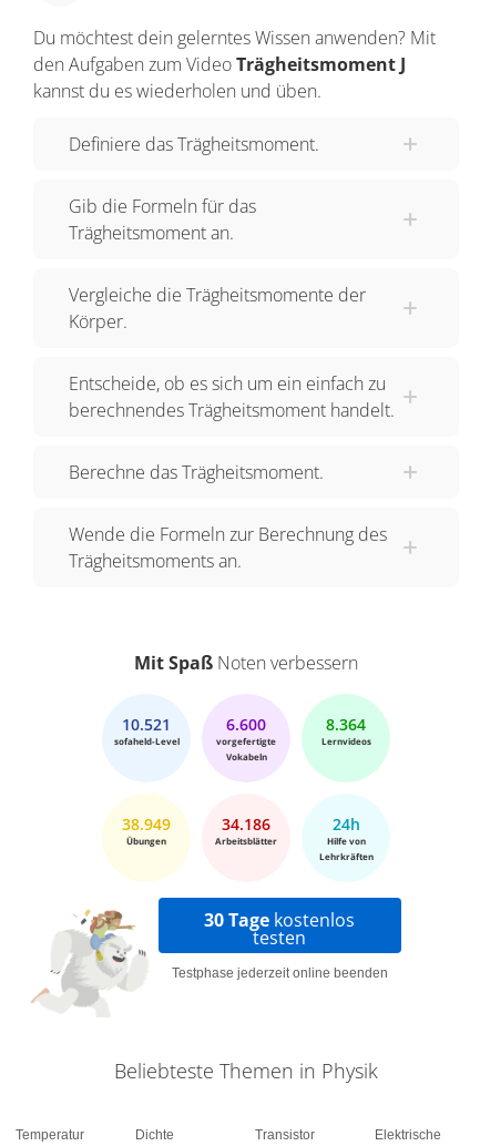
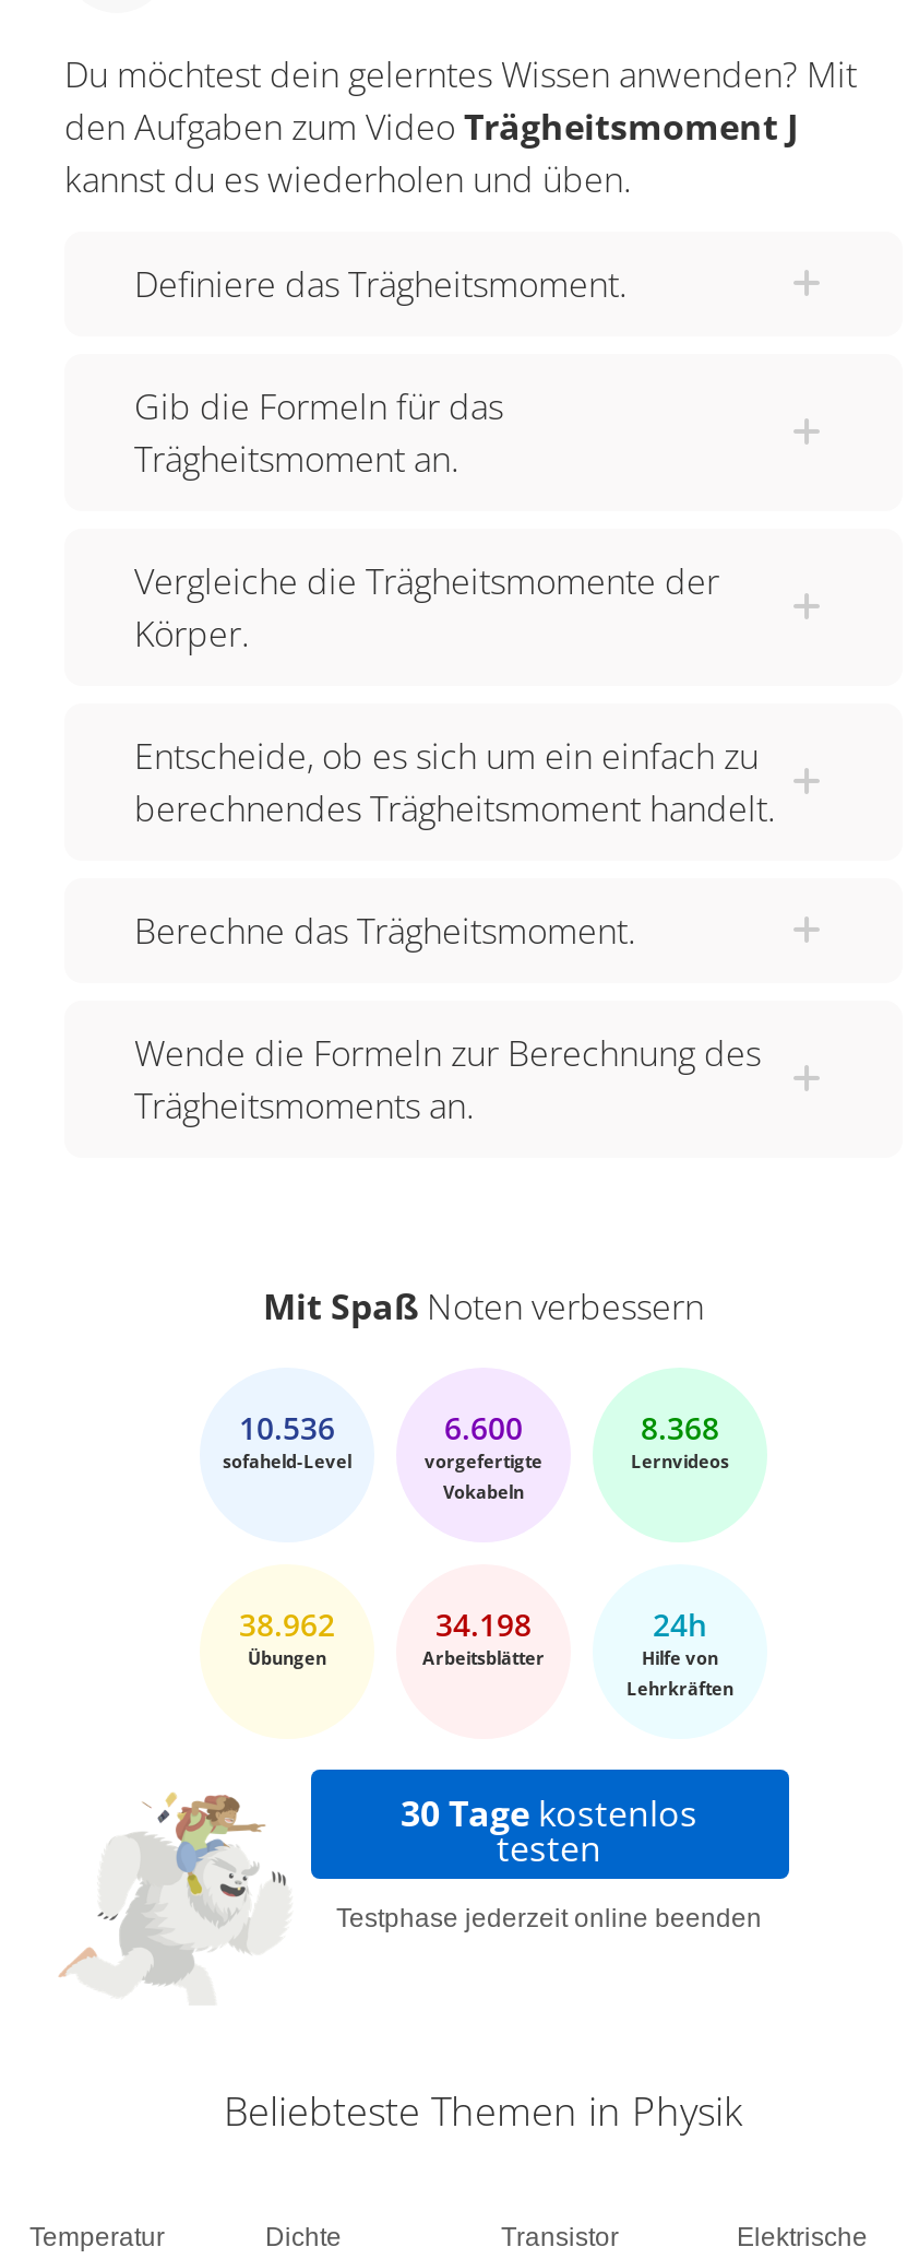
[122,714,171,735] 10.521 -> [239,1407,335,1448] 10.536
[326,714,366,735] 8.364 -> [641,1407,719,1448] 8.368
[122,813,171,834] 38.949 -> [239,1603,335,1645] 38.962
[222,813,270,834] 34.186 -> [435,1603,532,1645] 34.198

